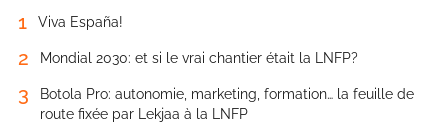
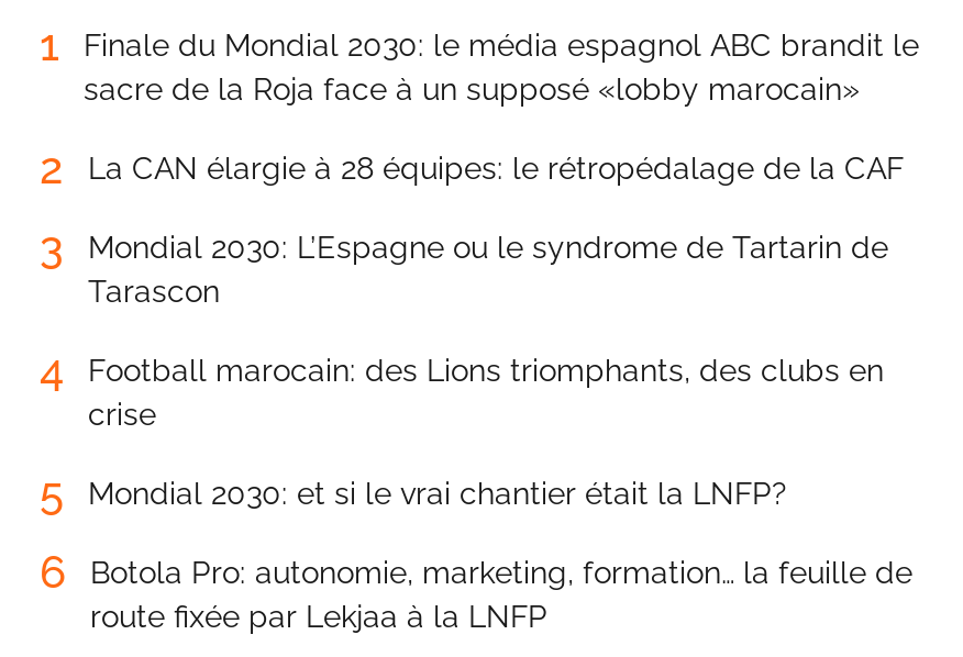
[38,14,123,30] Viva España! -> [84,28,919,107] Finale du Mondial 2030: le média espagnol ABC brandit le | sacre de la Roja face à un supposé «lobby marocain»
none -> [40,151,904,520] La CAN élargie à 28 équipes: le rétropédalage de la CAF | 3 | Mondial 2030: L’Espagne ou le syndrome de Tartarin de | Tarascon | 4 | Football marocain: des Lions triomphants, des clubs en | crise | 5
[18,82,414,106] 3 Botola Pro: autonomie, marketing, formation… la feuille de -> [40,547,912,599] 6 Botola Pro: autonomie, marketing, formation… la feuille de

